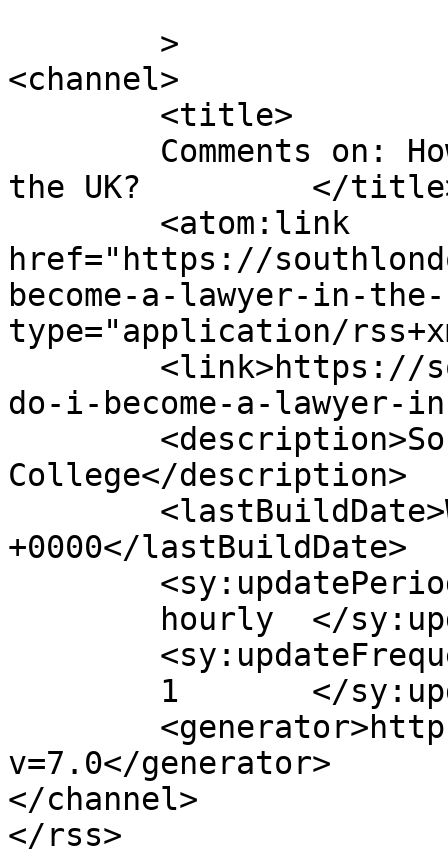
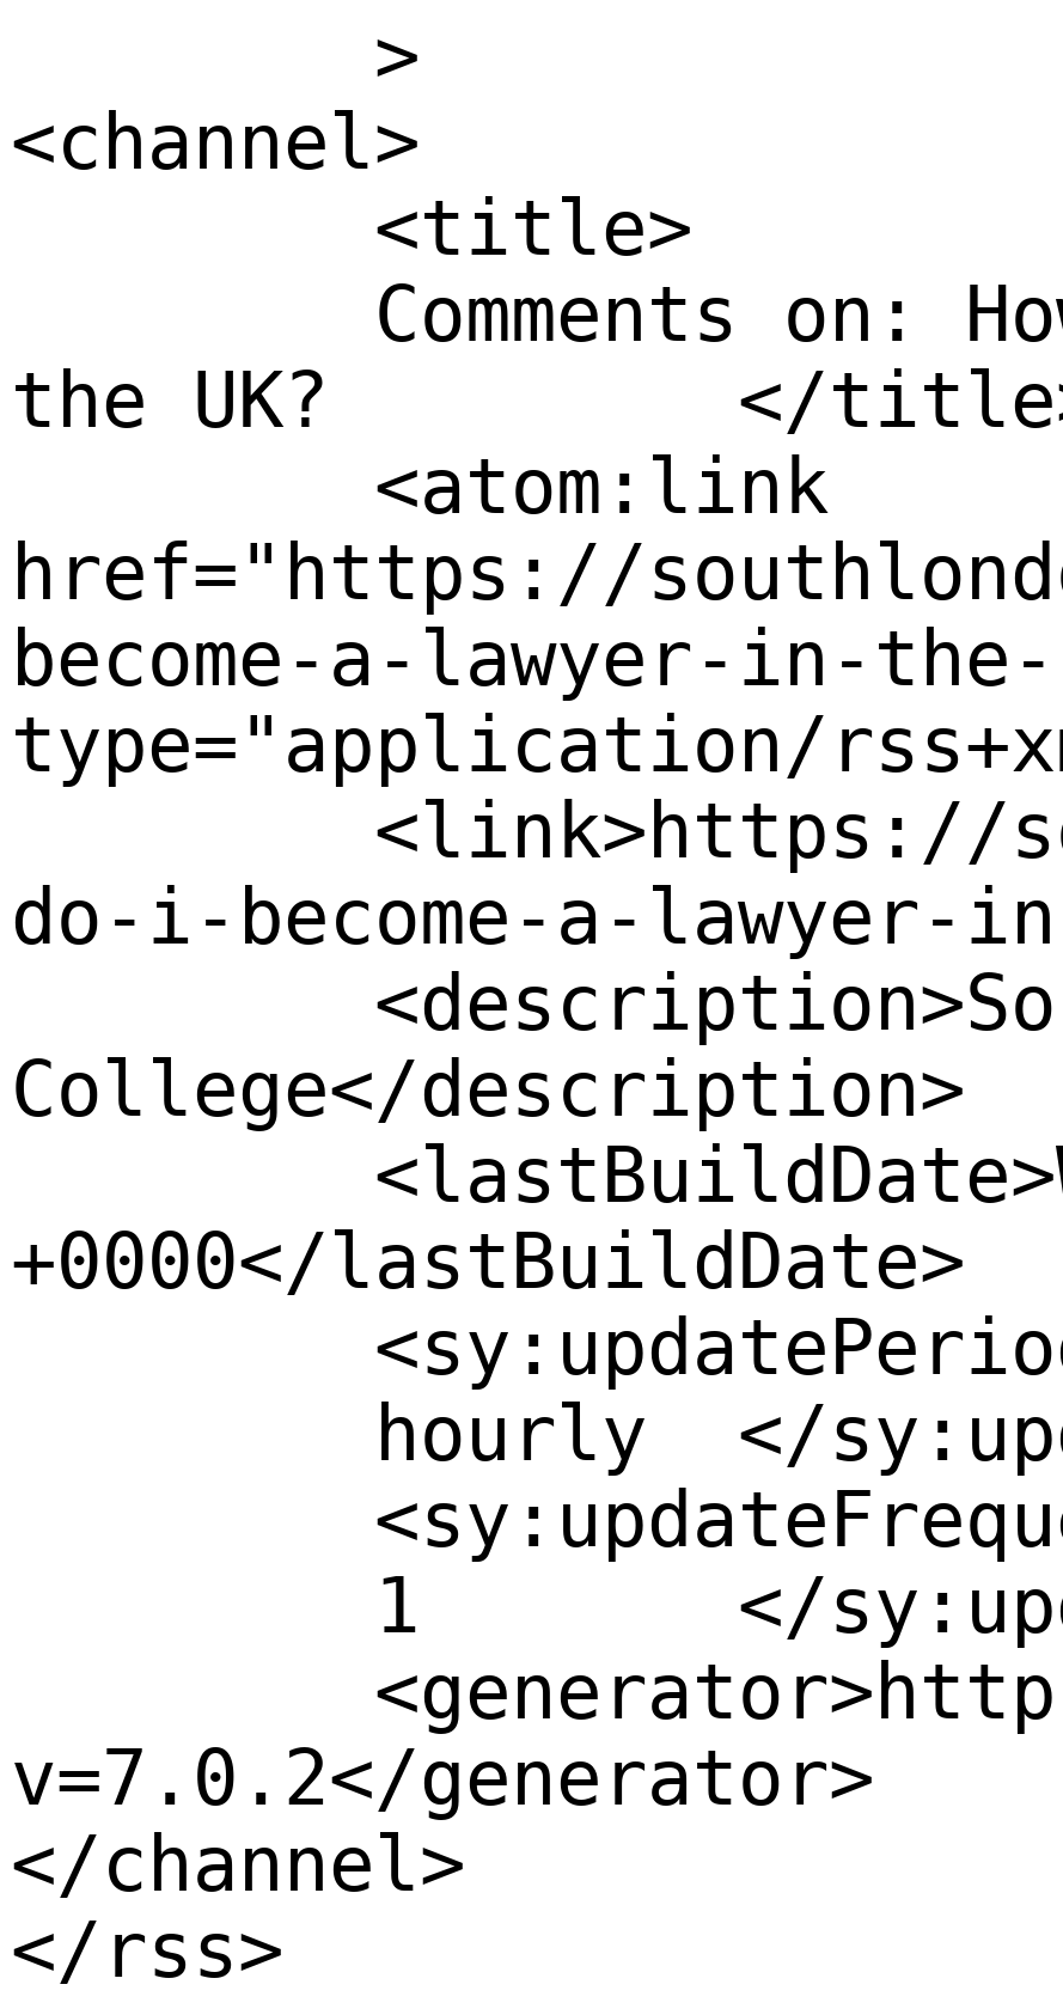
[8,745,331,781] v=7.0</generator> -> [11,1735,874,1821] v=7.0.2</generator>

